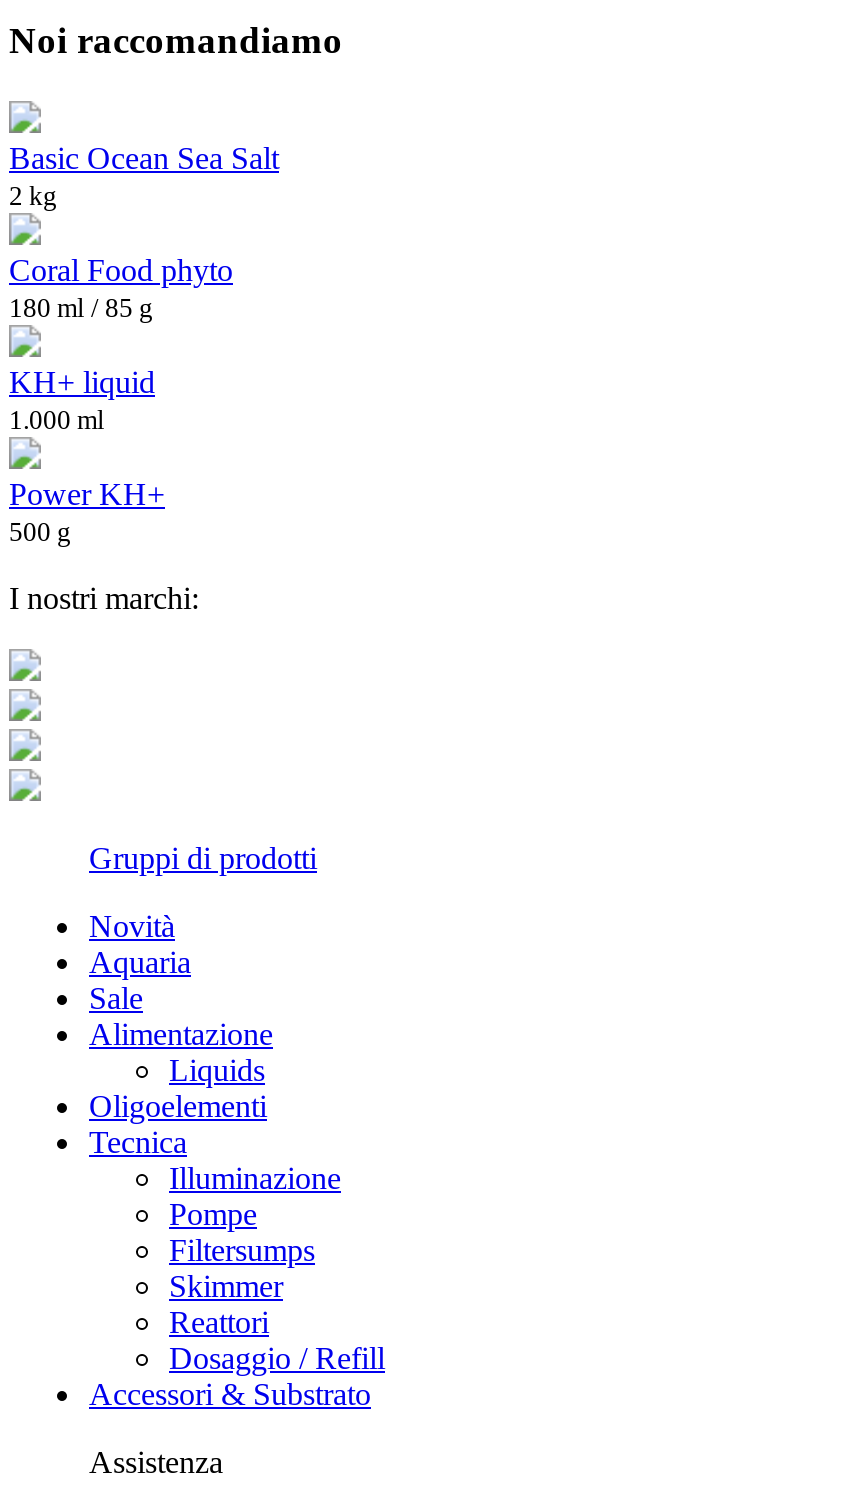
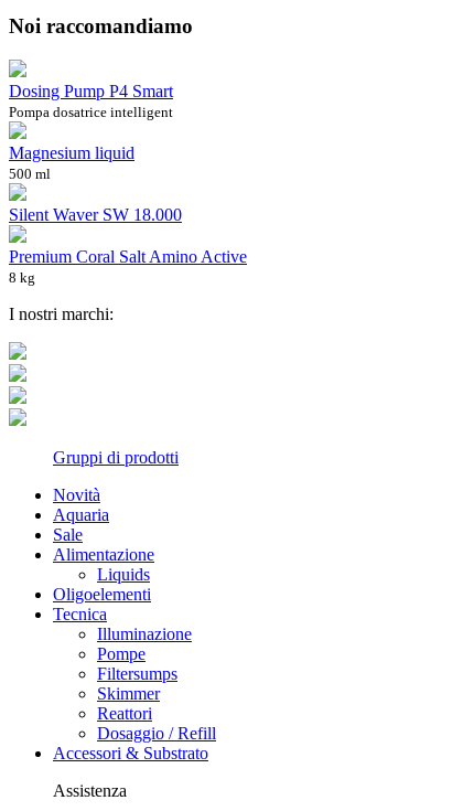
[9,141,279,211] Basic Ocean Sea Salt | 2 kg -> [9,82,173,120] Dosing Pump P4 Smart | Pompa dosatrice intelligent
[9,253,233,323] Coral Food phyto | 180 ml / 85 g -> [9,143,134,182] Magnesium liquid | 500 ml
[9,365,155,435] KH+ liquid | 1.000 ml -> [9,205,182,224] Silent Waver SW 18.000
[9,477,165,547] Power KH+ | 500 g -> [9,247,247,286] Premium Coral Salt Amino Active | 8 kg

